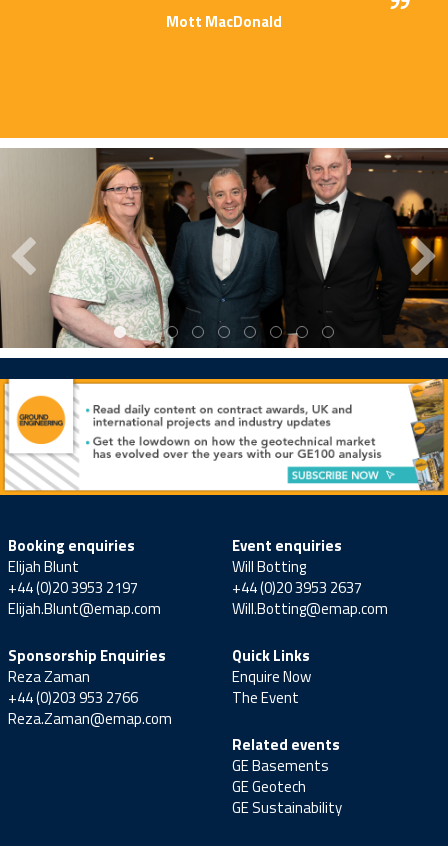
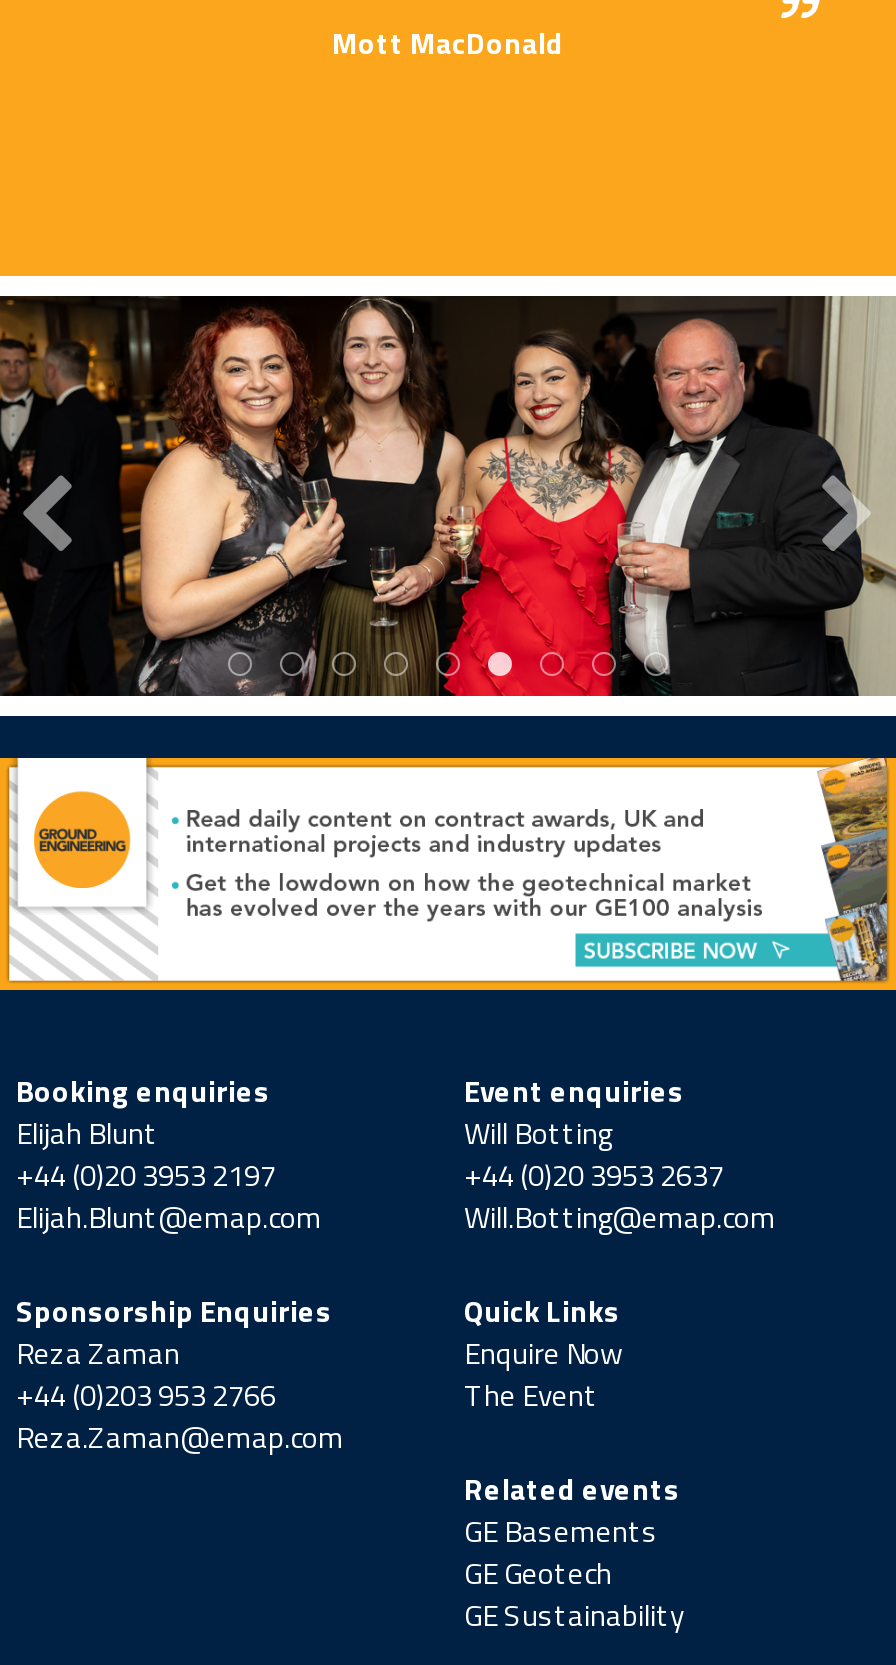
[3,147,445,349] [image] -> [6,294,890,698] [image]

